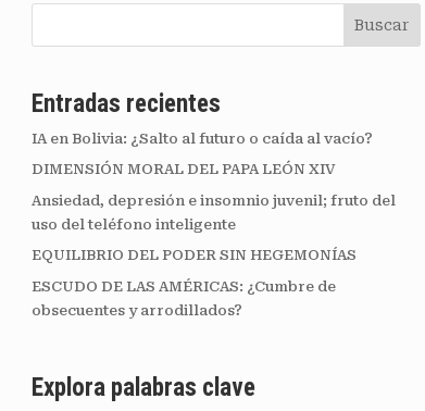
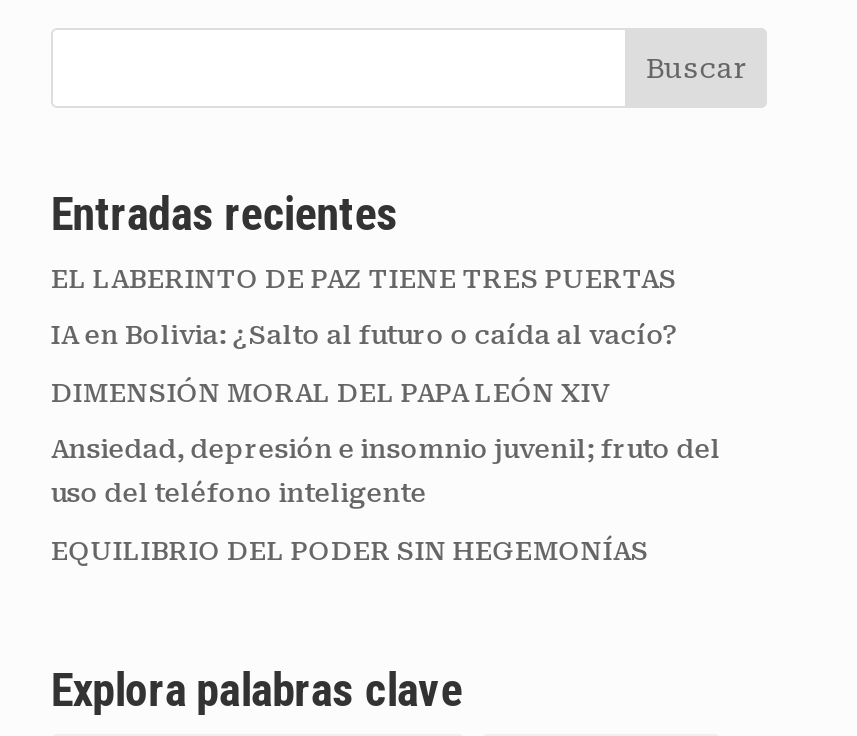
none -> [51,264,677,294] EL LABERINTO DE PAZ TIENE TRES PUERTAS
moved [31,130,395,263] -> [51,321,721,566]: IA en Bolivia: ¿Salto al futuro o caída al vacío? | DIMENSIÓN MORAL DEL PAPA LEÓN XIV | Ansiedad, depresión e insomnio juvenil; fruto del | uso del teléfono inteligente | EQUILIBRIO DEL PODER SIN HEGEMONÍAS
[31,278,336,318] ESCUDO DE LAS AMÉRICAS: ¿Cumbre de | obsecuentes y arrodillados? -> none

